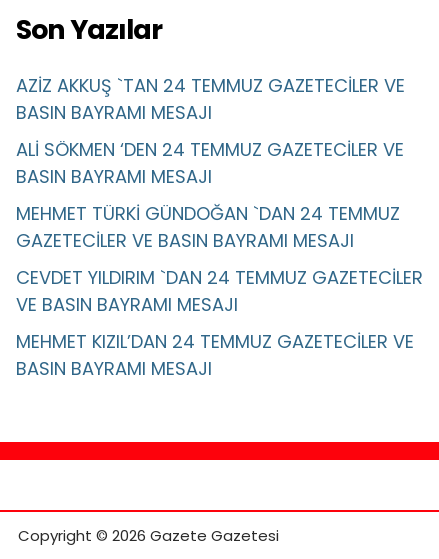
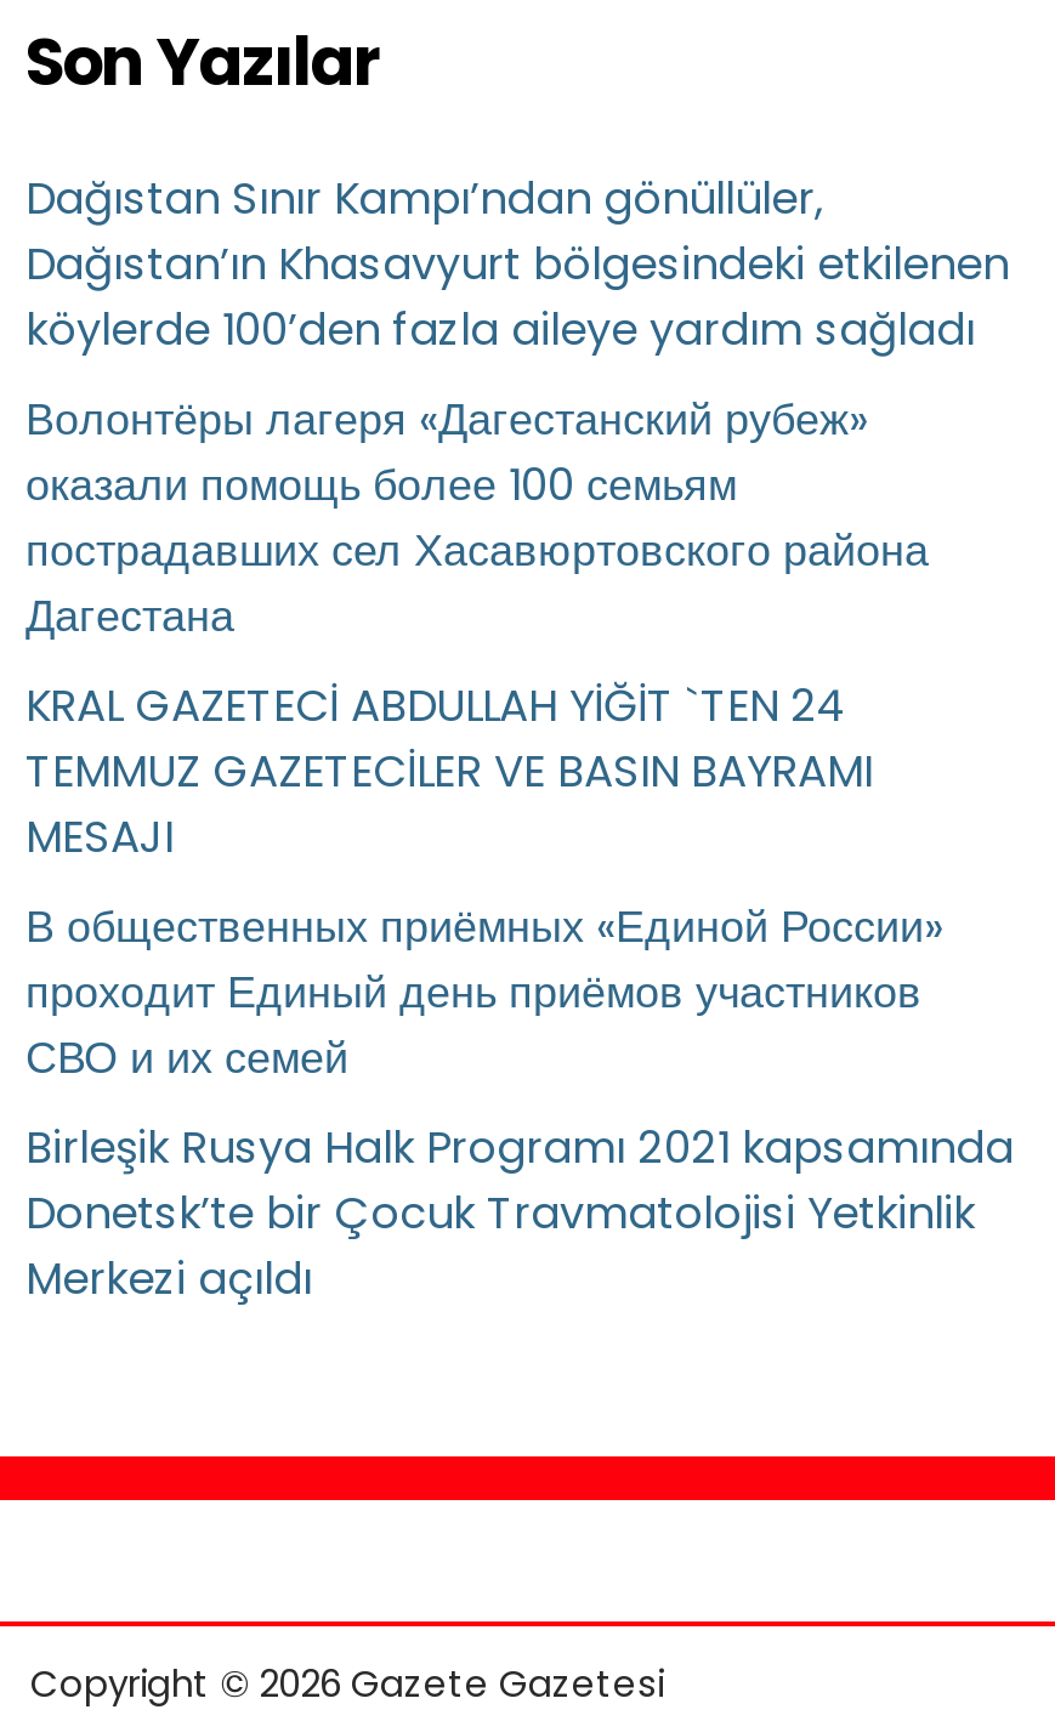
[16,73,405,125] AZİZ AKKUŞ `TAN 24 TEMMUZ GAZETECİLER VE | BASIN BAYRAMI MESAJI -> [25,168,1009,360] Dağıstan Sınır Kampı’ndan gönüllüler, | Dağıstan’ın Khasavyurt bölgesindeki etkilenen | köylerde 100’den fazla aileye yardım sağladı
[16,137,404,189] ALİ SÖKMEN ‘DEN 24 TEMMUZ GAZETECİLER VE | BASIN BAYRAMI MESAJI -> [25,389,929,647] Волонтёры лагеря «Дагестанский рубеж» | оказали помощь более 100 семьям | пострадавших сел Хасавюртовского района | Дагестана
[16,201,400,253] MEHMET TÜRKİ GÜNDOĞAN `DAN 24 TEMMUZ | GAZETECİLER VE BASIN BAYRAMI MESAJI -> [25,676,873,868] KRAL GAZETECİ ABDULLAH YİĞİT `TEN 24 | TEMMUZ GAZETECİLER VE BASIN BAYRAMI | MESAJI
[16,265,423,317] CEVDET YILDIRIM `DAN 24 TEMMUZ GAZETECİLER | VE BASIN BAYRAMI MESAJI -> [25,897,943,1088] В общественных приёмных «Единой России» | проходит Единый день приёмов участников | СВО и их семей
[16,329,414,381] MEHMET KIZIL’DAN 24 TEMMUZ GAZETECİLER VE | BASIN BAYRAMI MESAJI -> [25,1118,1014,1309] Birleşik Rusya Halk Programı 2021 kapsamında | Donetsk’te bir Çocuk Travmatolojisi Yetkinlik | Merkezi açıldı

